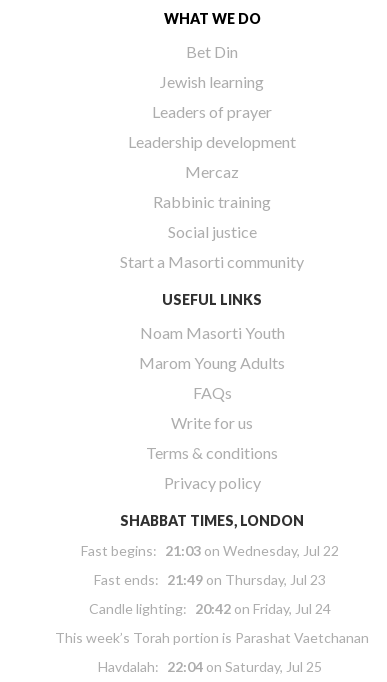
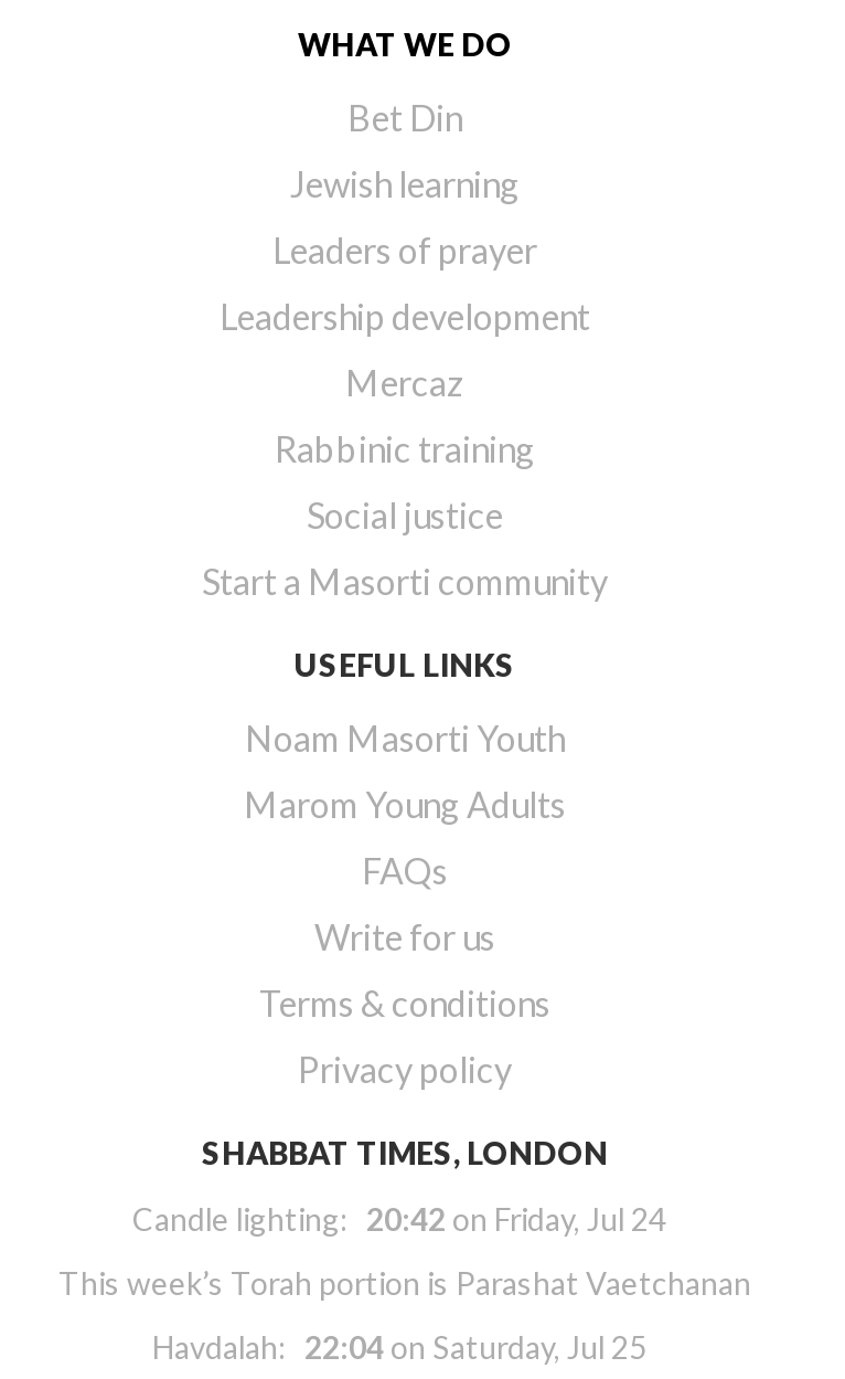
[80,542,338,588] Fast begins: 21:03 on Wednesday, Jul 22 | Fast ends: 21:49 on Thursday, Jul 23 -> none

